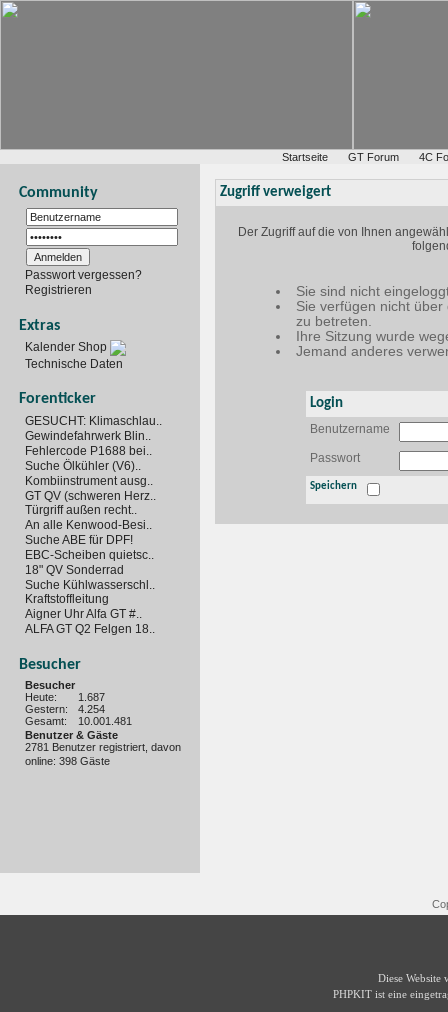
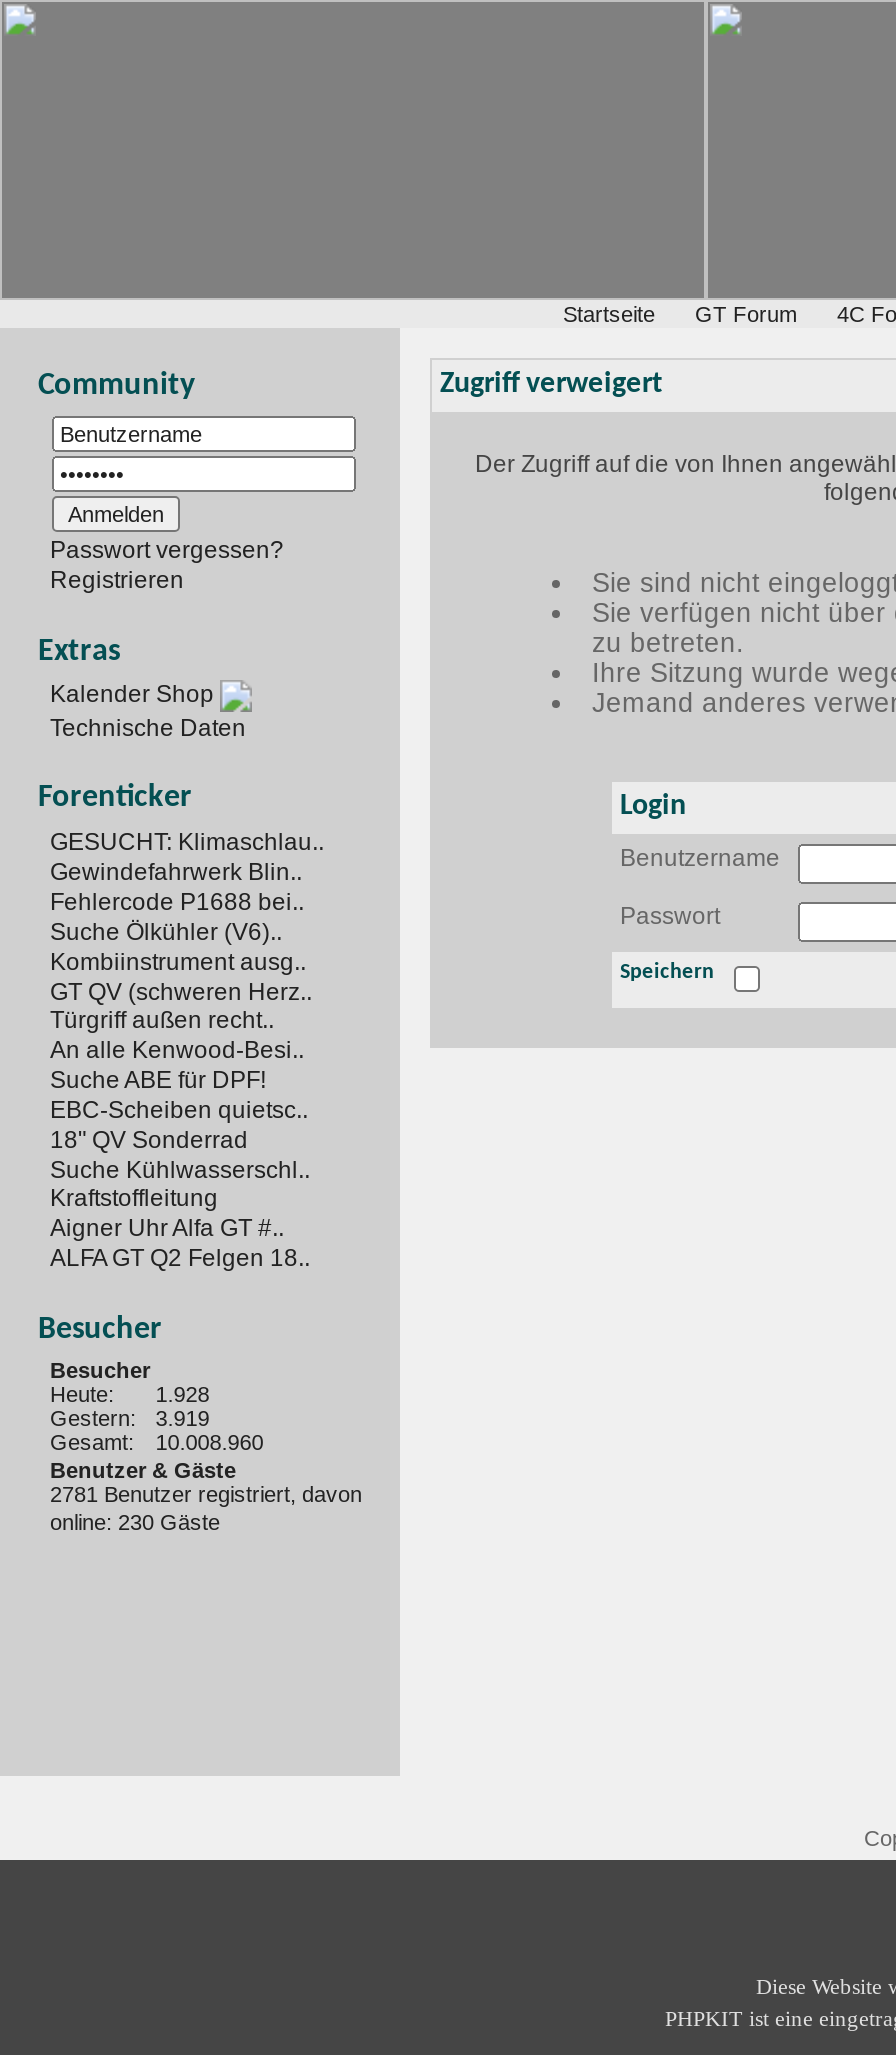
[25,691,105,703] Heute: 1.687 -> [50,1382,210,1406] Heute: 1.928
[25,703,105,715] Gestern: 4.254 -> [50,1406,210,1430] Gestern: 3.919
[25,715,132,727] Gesamt: 10.001.481 -> [50,1430,264,1454] Gesamt: 10.008.960
[25,755,110,769] online: 398 Gäste -> [50,1510,220,1538] online: 230 Gäste

